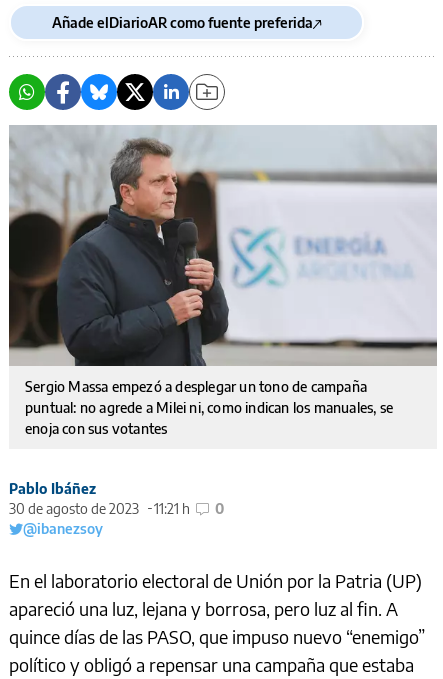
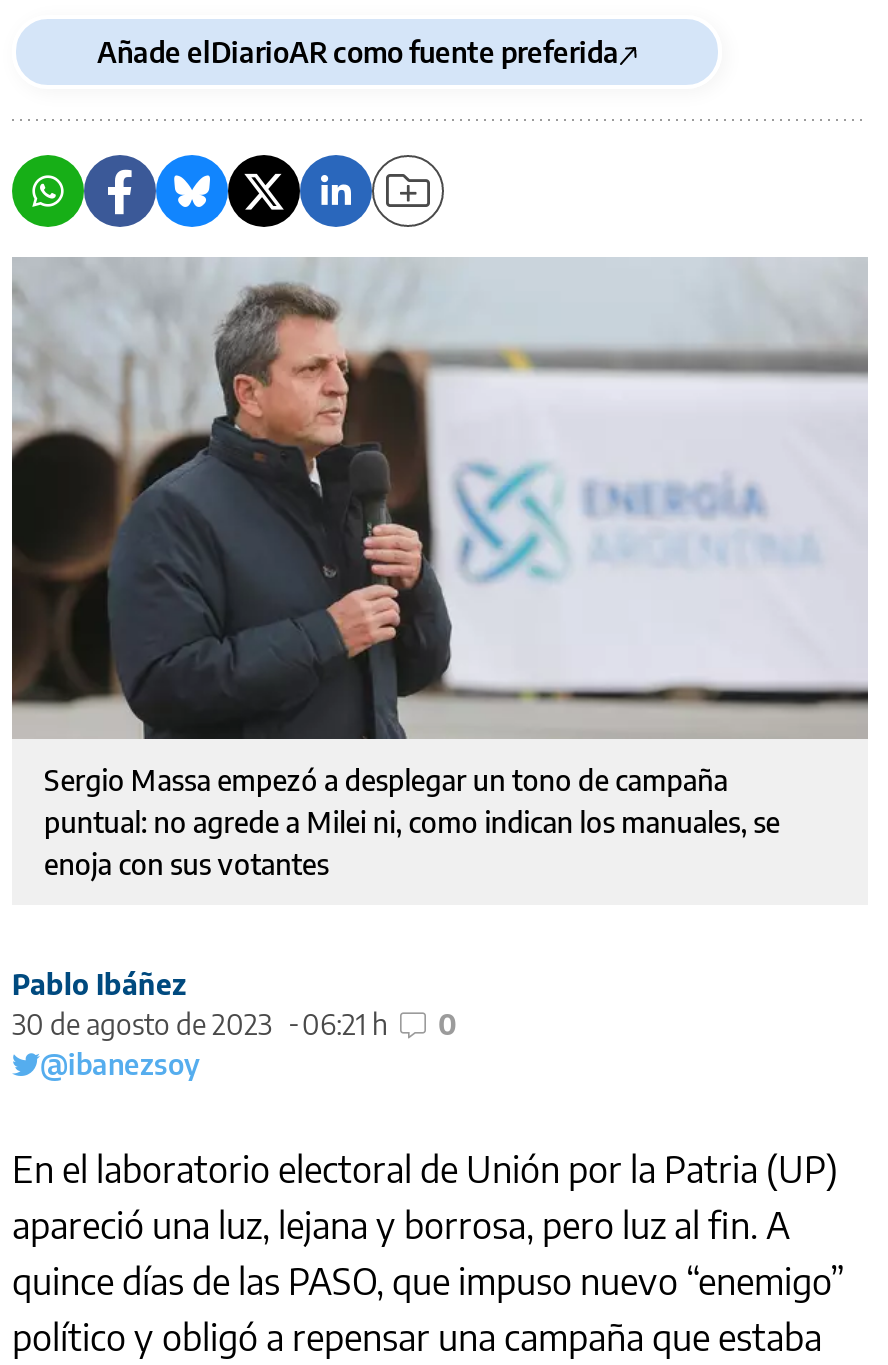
[9,500,224,517] 30 de agosto de 2023 11:21 h 0 -> [12,1007,456,1041] 30 de agosto de 2023 06:21 h 0

